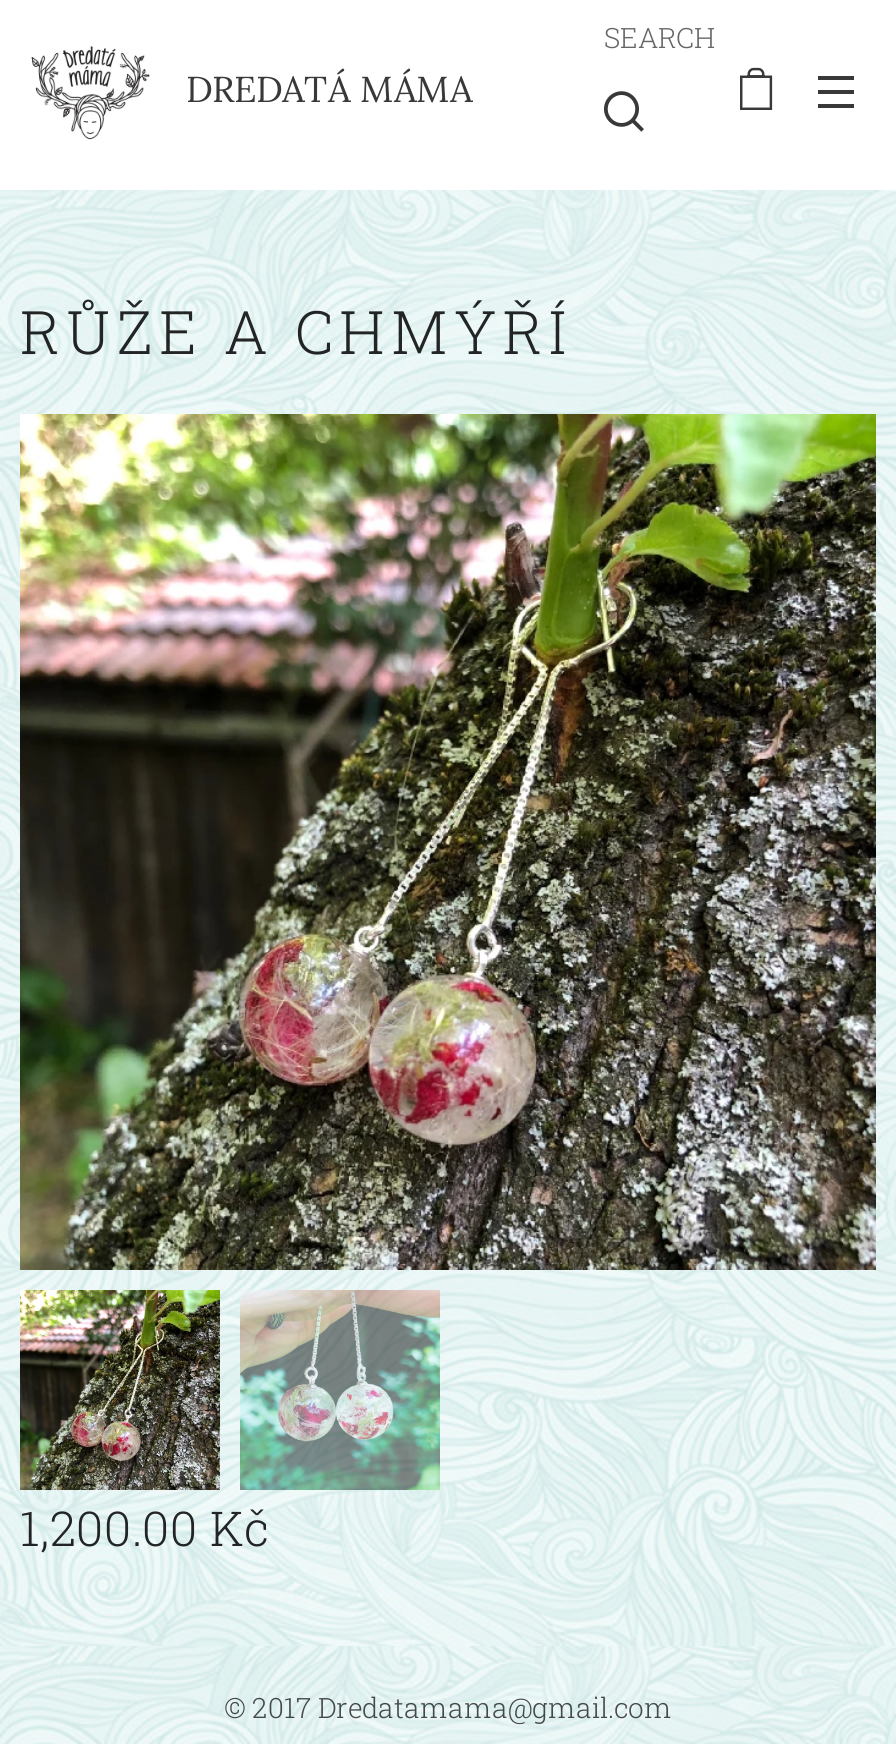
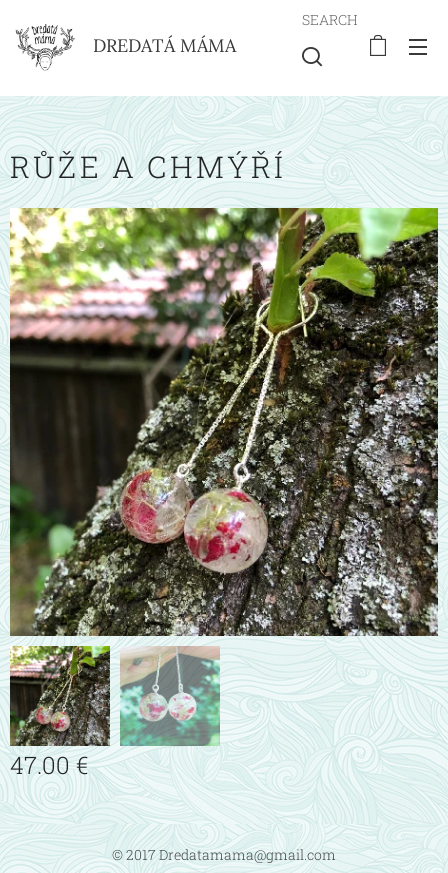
[20,1496,270,1560] 1,200.00 Kč -> [10,749,88,781] 47.00 €

